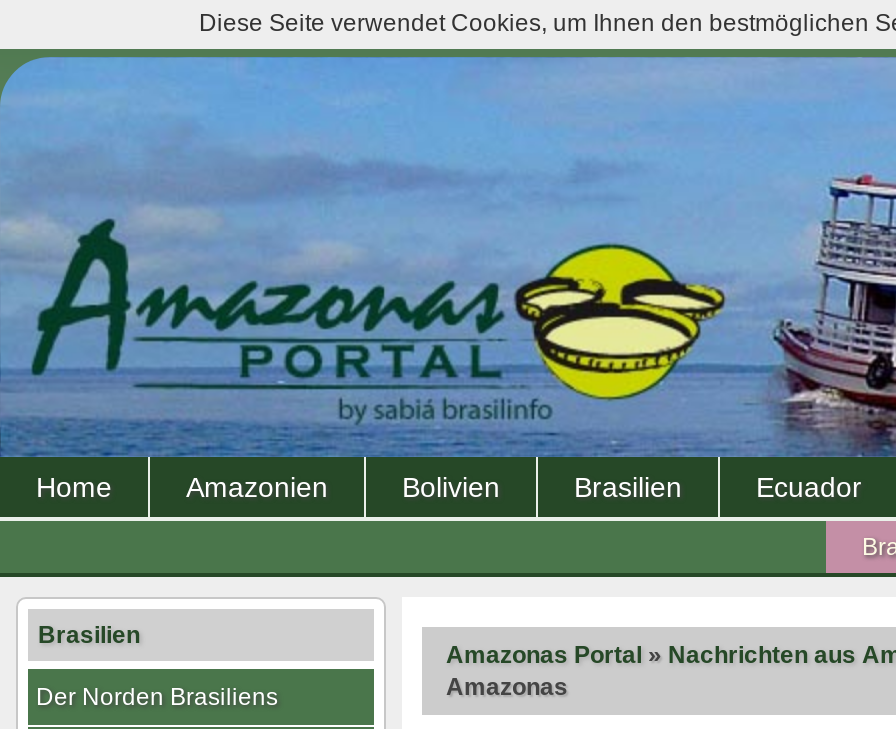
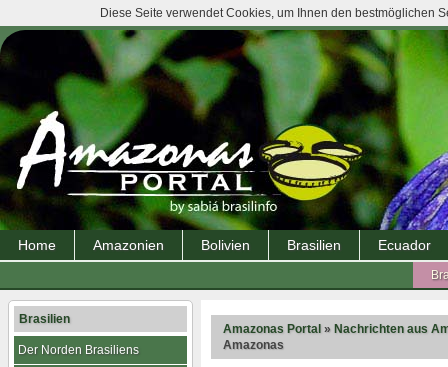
[6,55,890,459] [image] -> [3,29,445,230] [image]

